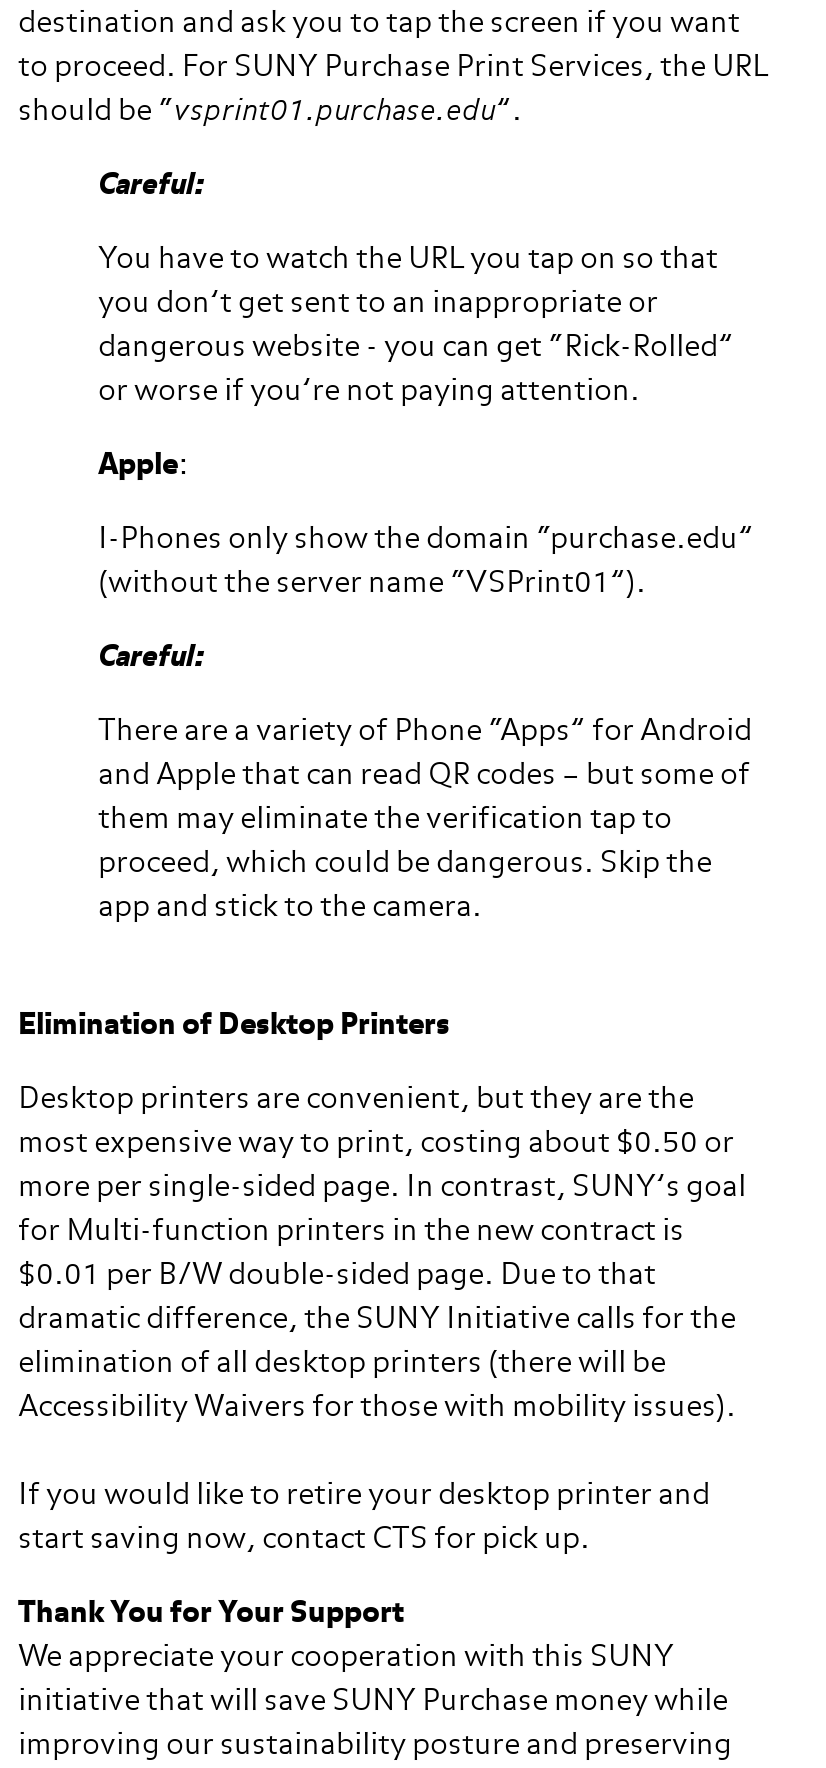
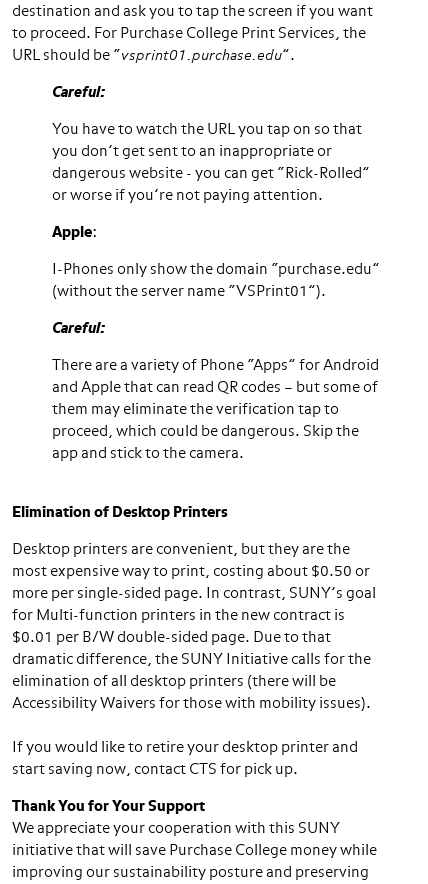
[18,52,768,82] to proceed. For SUNY Purchase Print Services, the URL -> [12,26,366,41] to proceed. For Purchase College Print Services, the
[18,96,522,126] should be “vsprint01.purchase.edu”. -> [12,48,295,63] URL should be “vsprint01.purchase.edu”.
[18,1686,728,1716] initiative that will save SUNY Purchase money while -> [12,843,377,858] initiative that will save Purchase College money while

